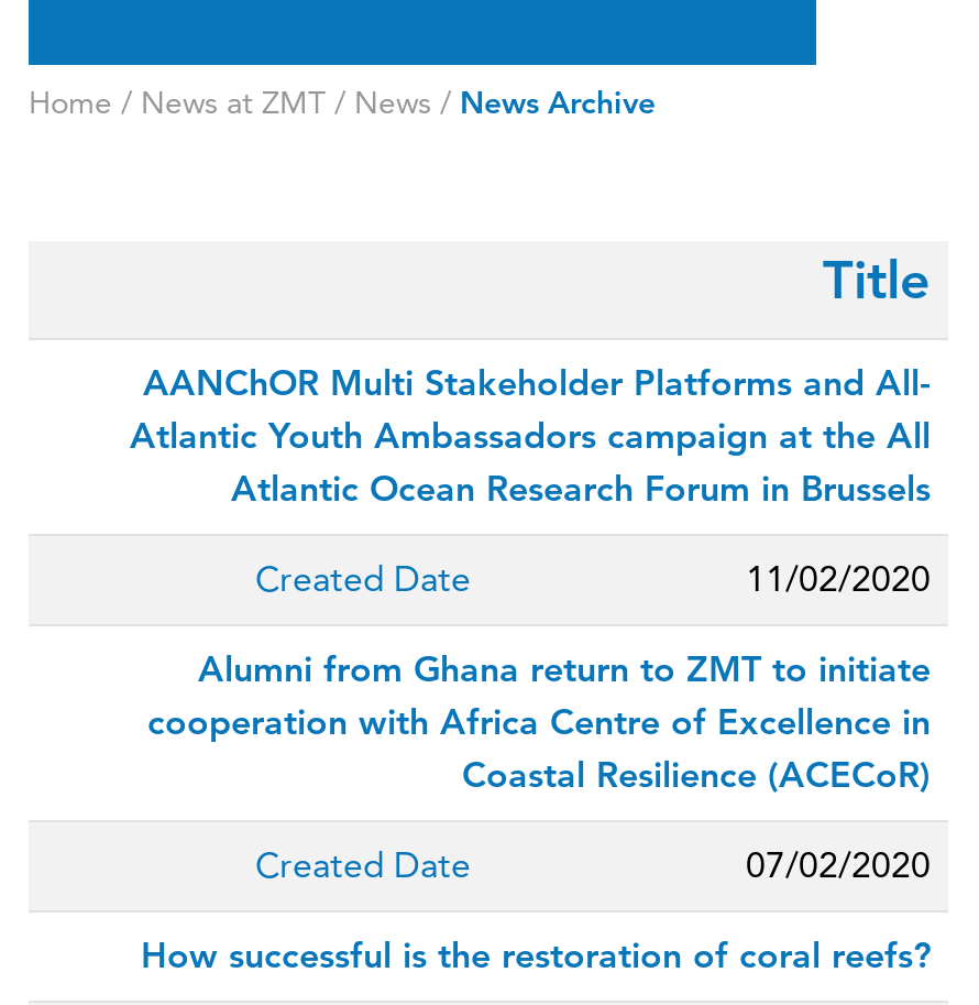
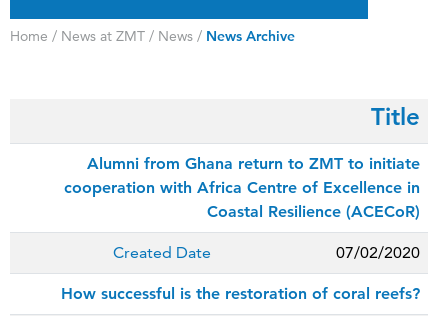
[130,362,931,600] AANChOR Multi Stakeholder Platforms and All- | Atlantic Youth Ambassadors campaign at the All | Atlantic Ocean Research Forum in Brussels | Created Date | 11/02/2020 -> none

